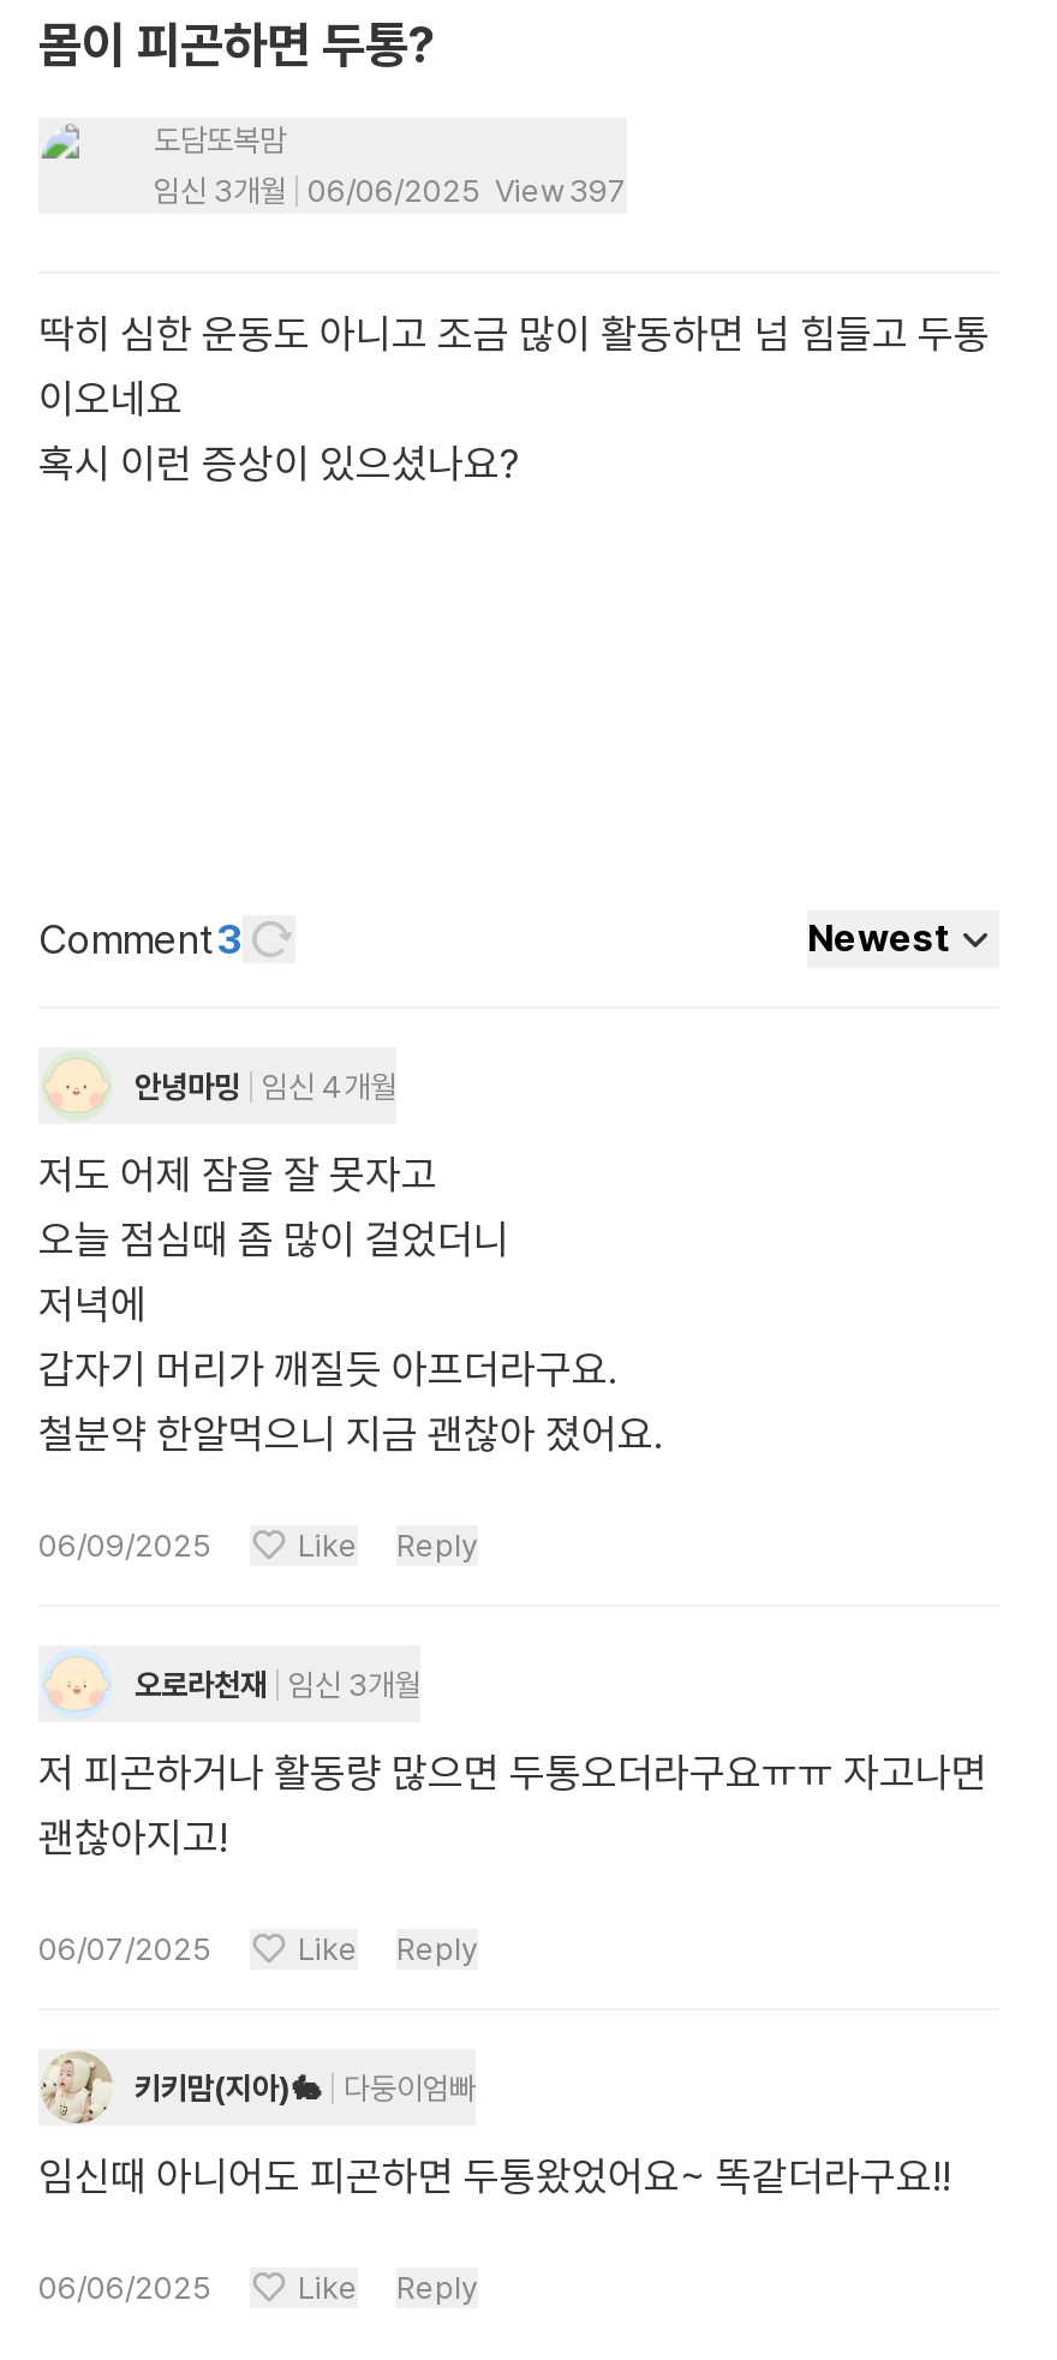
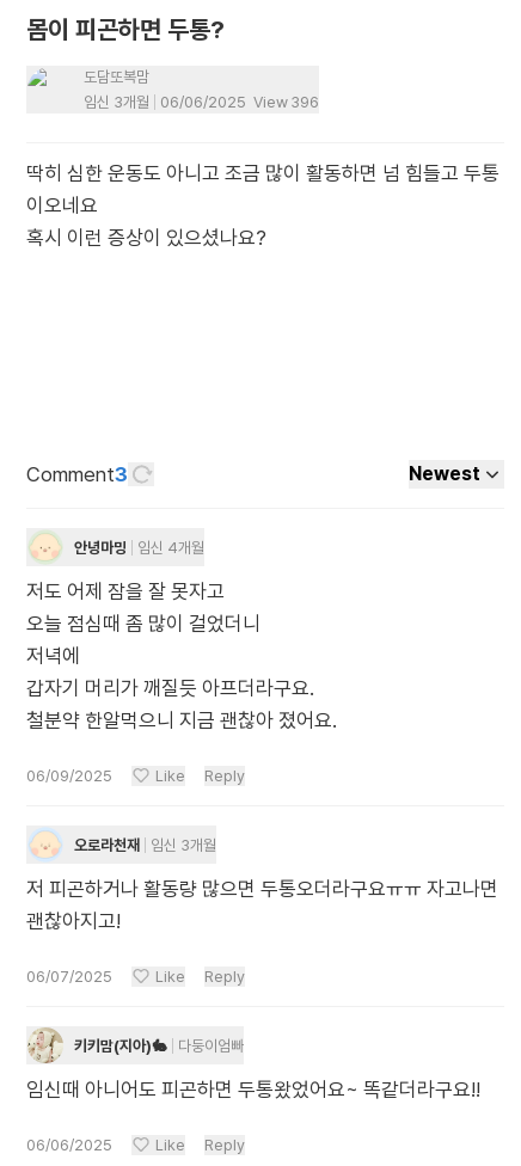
[154,173,627,209] 임신 3개월 06/06/2025 View 397 -> [84,93,319,111] 임신 3개월 06/06/2025 View 396

